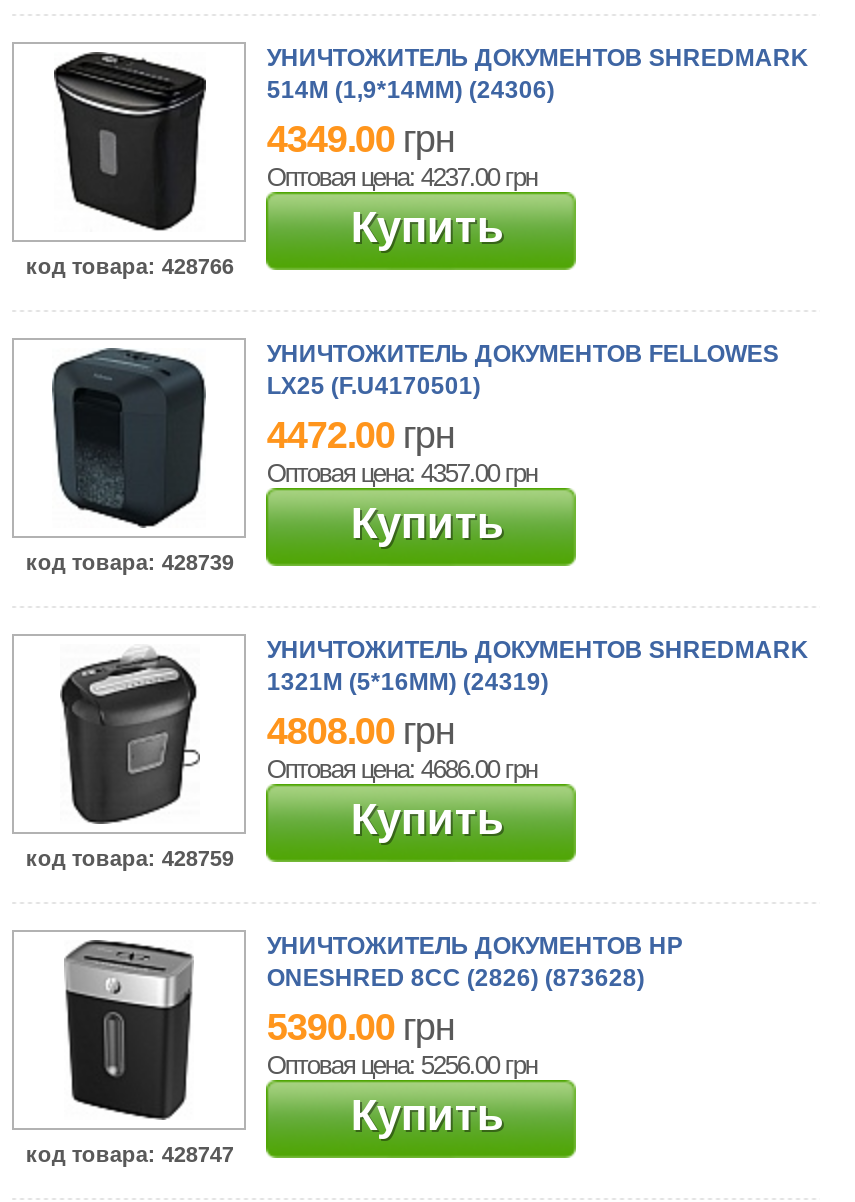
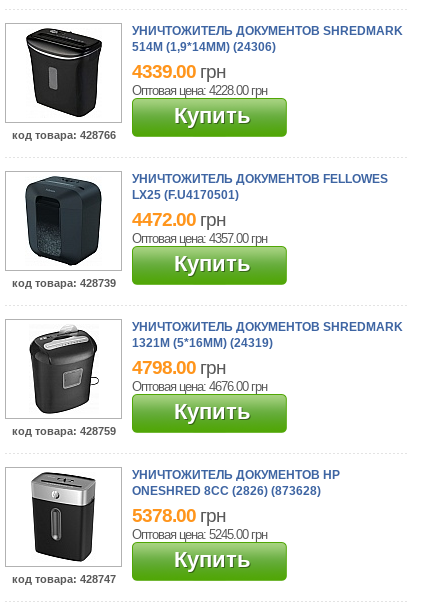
[267,118,455,160] 4349.00 грн -> [132,61,226,82] 4339.00 грн
[267,162,537,192] Оптовая цена: 4237.00 грн -> [132,83,267,98] Оптовая цена: 4228.00 грн
[267,710,455,752] 4808.00 грн -> [132,357,226,378] 4798.00 грн
[267,754,537,784] Оптовая цена: 4686.00 грн -> [132,379,267,394] Оптовая цена: 4676.00 грн
[267,1006,455,1048] 5390.00 грн -> [132,505,226,526] 5378.00 грн
[267,1050,537,1080] Оптовая цена: 5256.00 грн -> [132,527,267,542] Оптовая цена: 5245.00 грн

